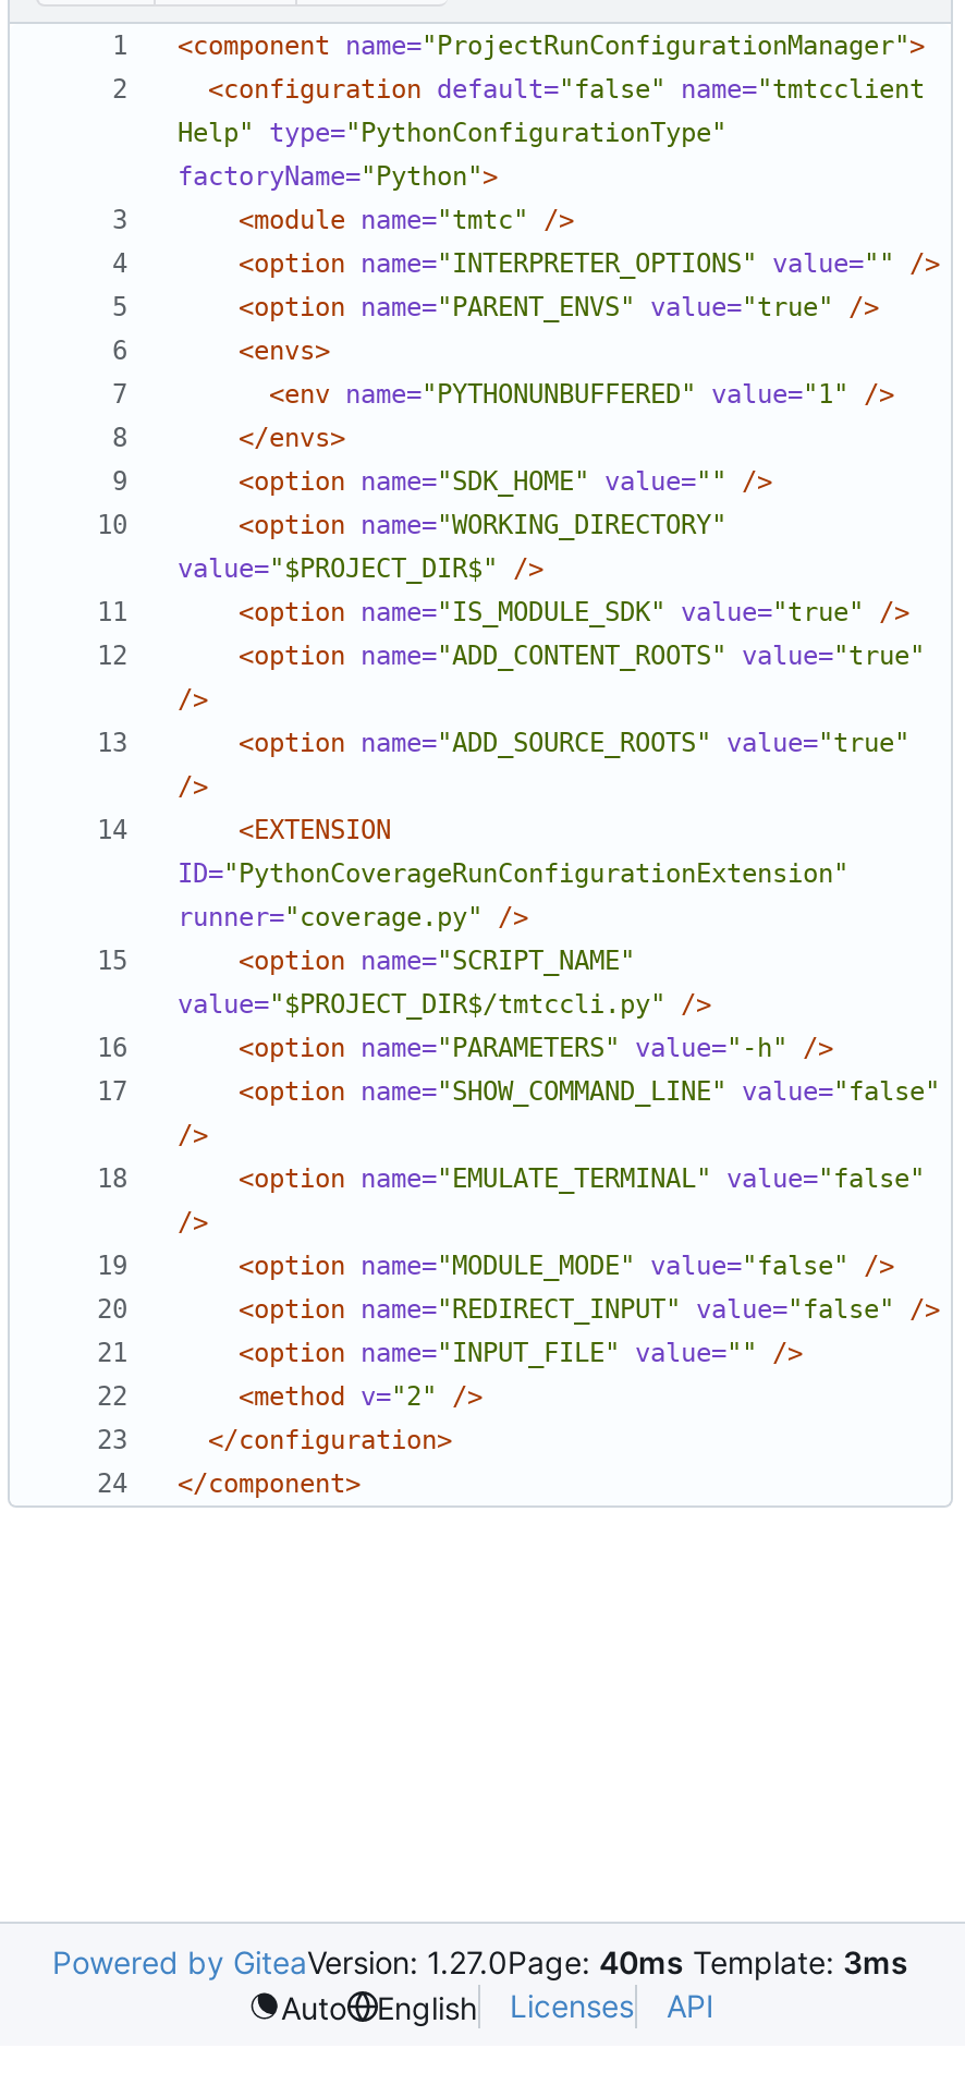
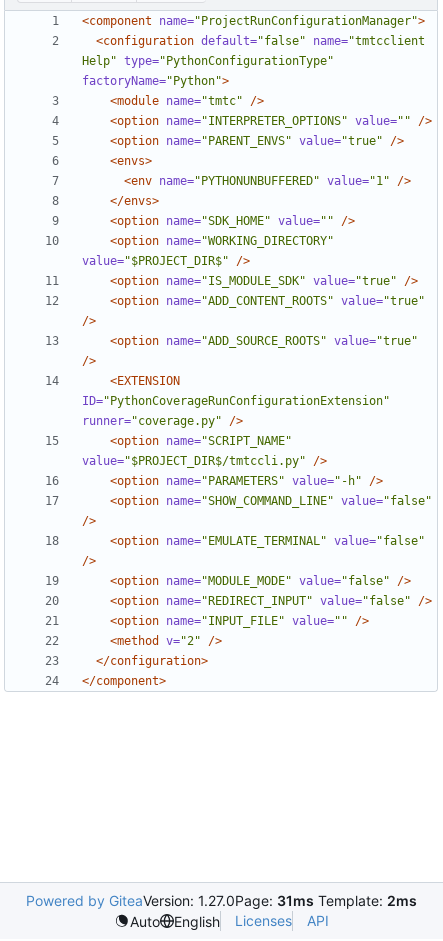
[52,1943,908,1980] Powered by GiteaVersion: 1.27.0Page: 40ms Template: 3ms -> [25,892,416,909] Powered by GiteaVersion: 1.27.0Page: 31ms Template: 2ms

